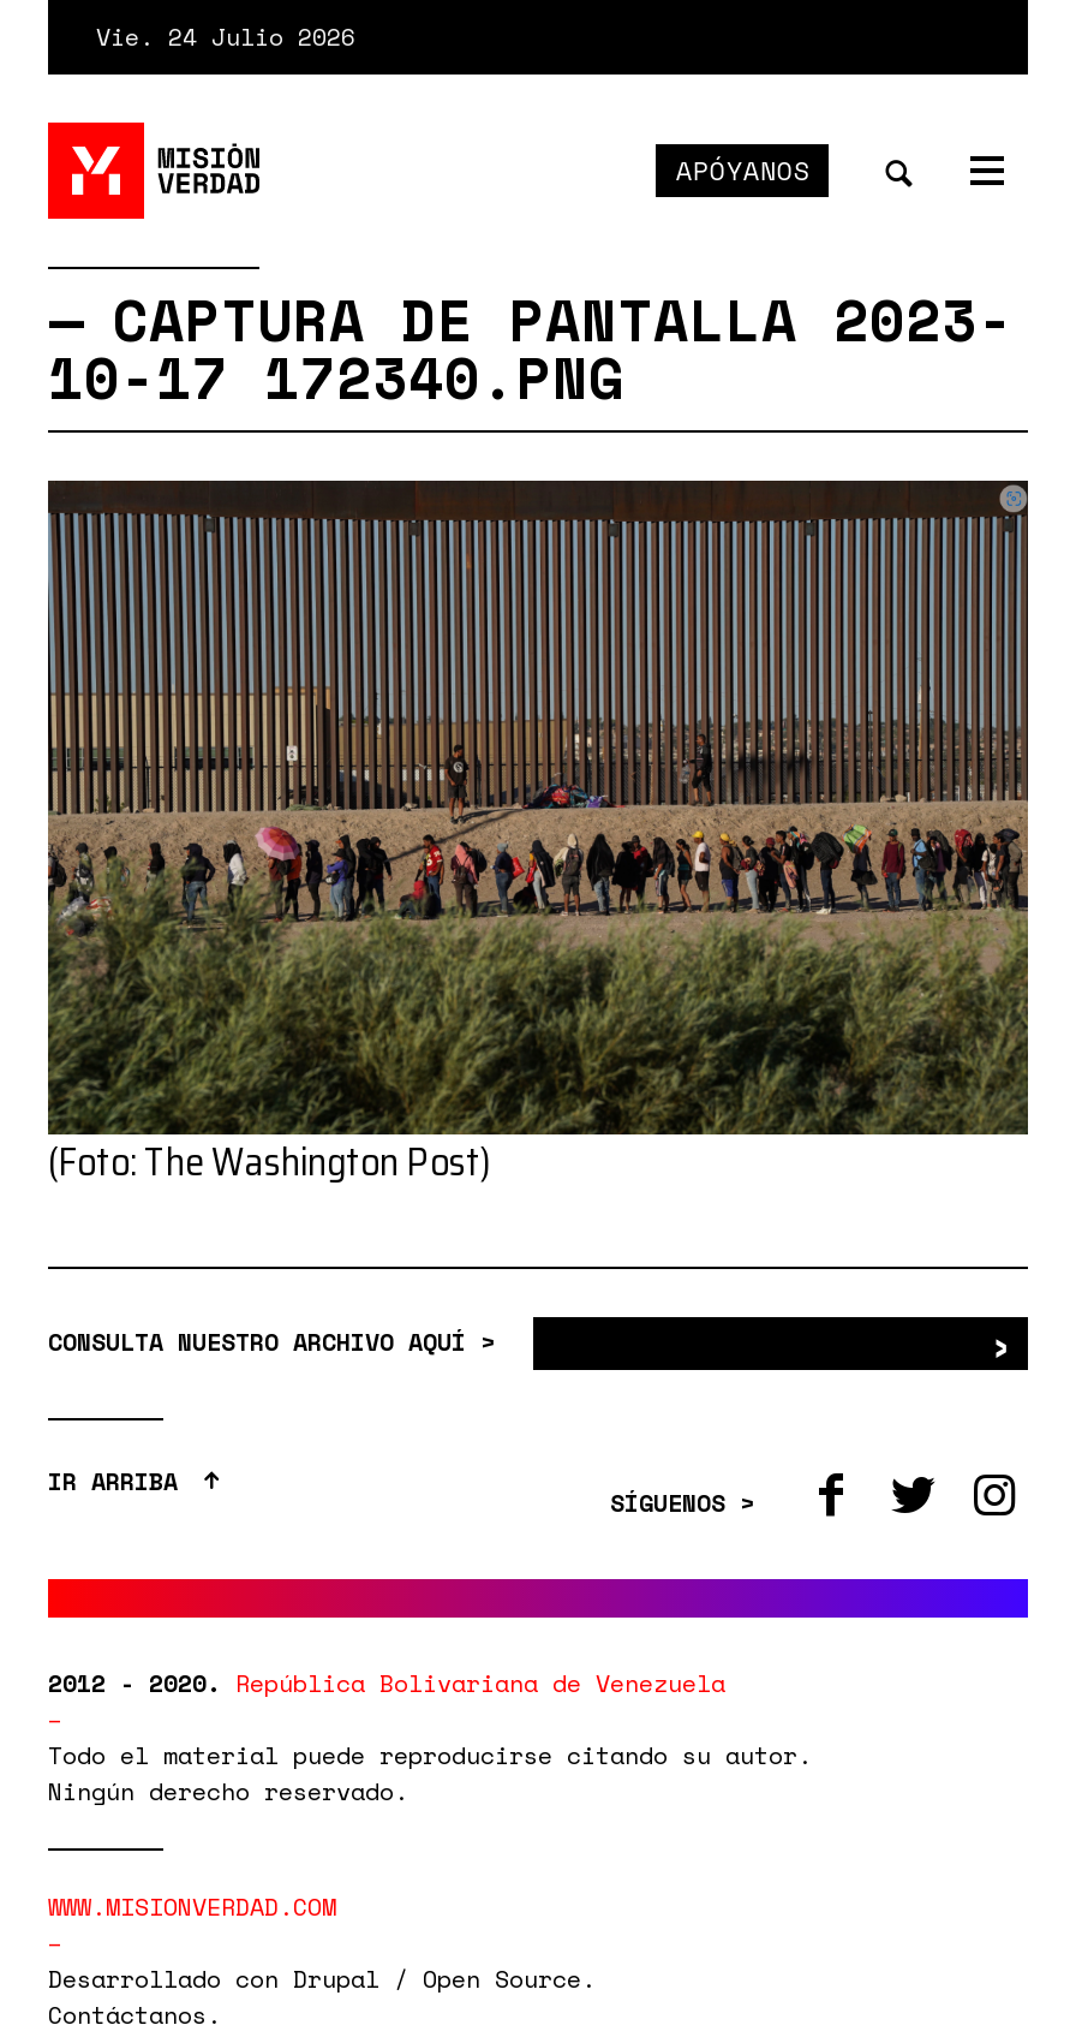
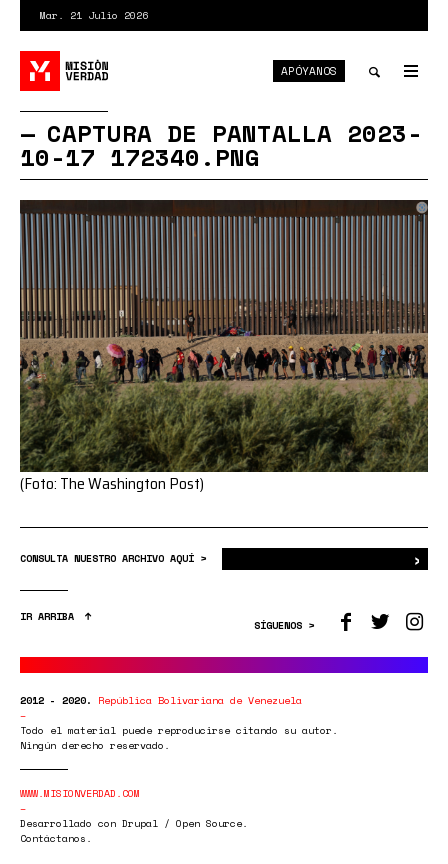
[96,19,355,55] Vie. 24 Julio 2026 -> [40,8,148,23] Mar. 21 Julio 2026

